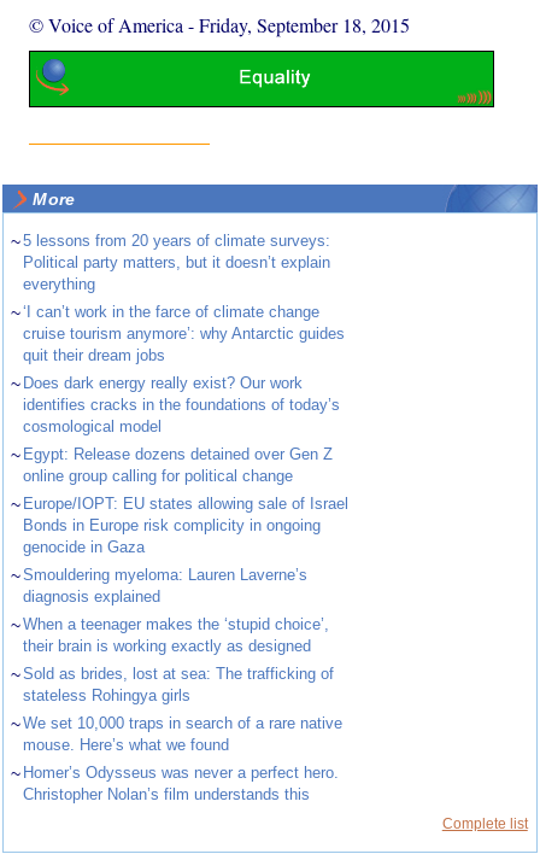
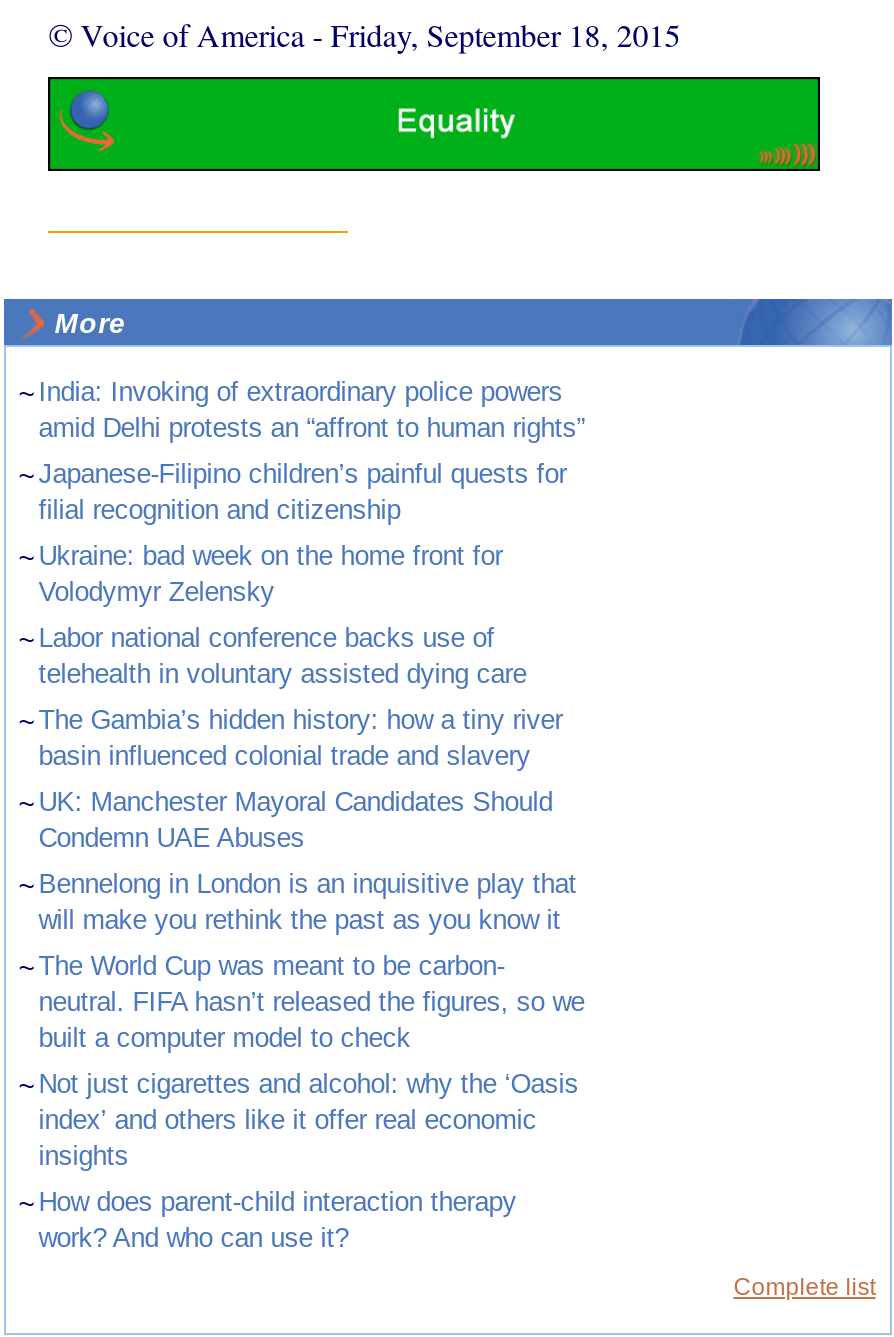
[11,232,331,294] ~ 5 lessons from 20 years of climate surveys: | Political party matters, but it doesn’t explain | everything -> [18,378,584,444] ~ India: Invoking of extraordinary police powers | amid Delhi protests an “affront to human rights”
[11,303,345,365] ~ ‘I can’t work in the farce of climate change | cruise tourism anymore’: why Antarctic guides | quit their dream jobs -> [18,460,566,526] ~ Japanese-Filipino children’s painful quests for | filial recognition and citizenship
[11,375,340,436] ~ Does dark energy really exist? Our work | identifies cracks in the foundations of today’s | cosmological model -> [18,542,502,608] ~ Ukraine: bad week on the home front for | Volodymyr Zelensky
[11,446,333,486] ~ Egypt: Release dozens detained over Gen Z | online group calling for political change -> [18,624,526,690] ~ Labor national conference backs use of | telehealth in voluntary assisted dying care
[11,495,349,557] ~ Europe/IOPT: EU states allowing sale of Israel | Bonds in Europe risk complicity in ongoing | genocide in Gaza -> [18,706,562,772] ~ The Gambia’s hidden history: how a tiny river | basin influenced colonial trade and slavery
[11,566,308,606] ~ Smouldering myeloma: Lauren Laverne’s | diagnosis explained -> [18,788,552,854] ~ UK: Manchester Mayoral Candidates Should | Condemn UAE Abuses
[11,616,329,656] ~ When a teenager makes the ‘stupid choice’, | their brain is working exactly as designed -> [18,870,576,936] ~ Bennelong in London is an inquisitive play that | will make you rethink the past as you know it
[11,665,334,705] ~ Sold as brides, lost at sea: The trafficking of | stateless Rohingya girls -> [18,952,584,1054] ~ The World Cup was meant to be carbon- | neutral. FIFA hasn’t released the figures, so we | built a computer model to check
[11,715,343,754] ~ We set 10,000 traps in search of a rare native | mouse. Here’s what we found -> [18,1070,578,1172] ~ Not just cigarettes and alcohol: why the ‘Oasis | index’ and others like it offer real economic | insights
[11,764,339,804] ~ Homer’s Odysseus was never a perfect hero. | Christopher Nolan’s film understands this -> [18,1188,516,1254] ~ How does parent-child interaction therapy | work? And who can use it?

